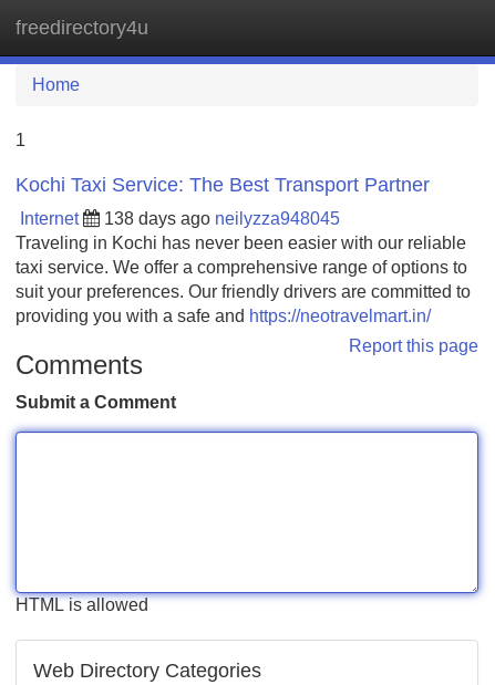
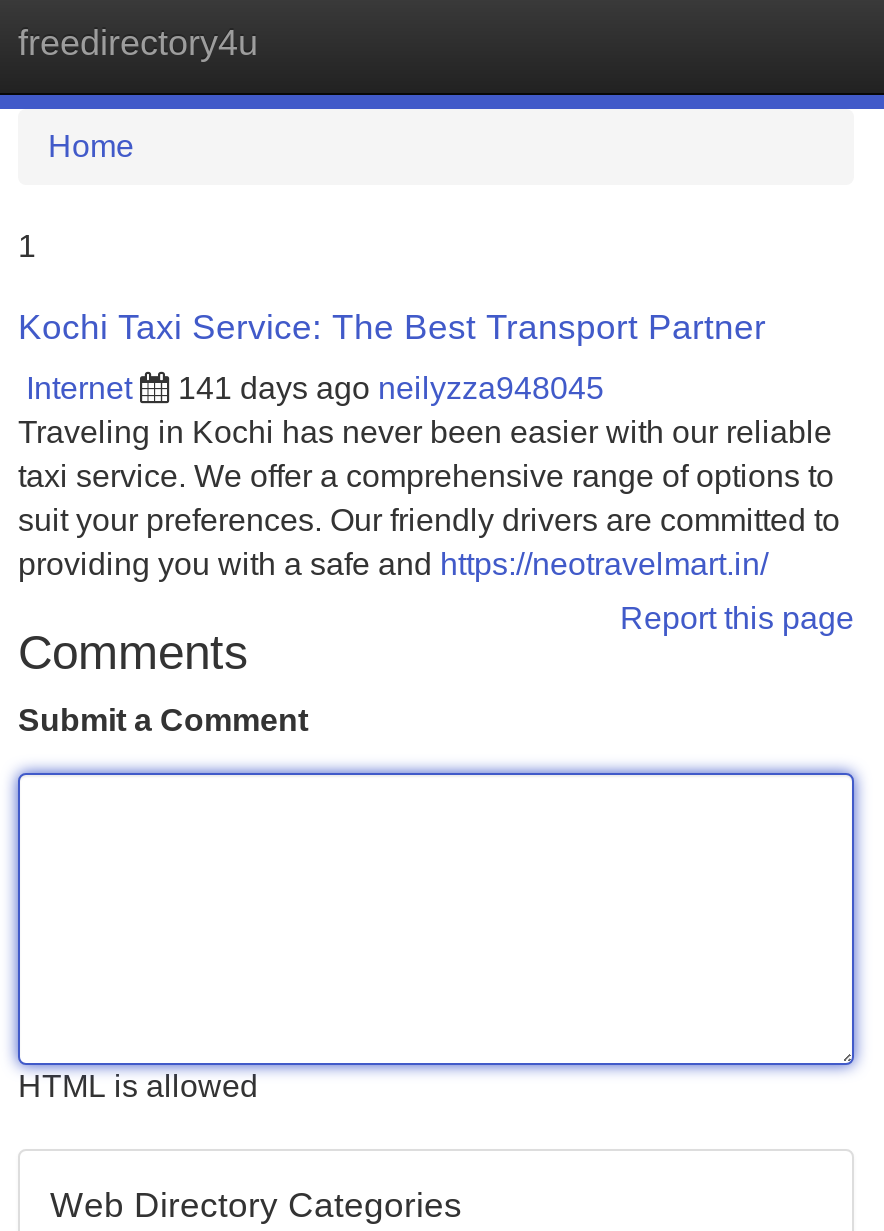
[104,209,340,228] 138 days ago neilyzza948045 -> [178,371,604,405] 141 days ago neilyzza948045

